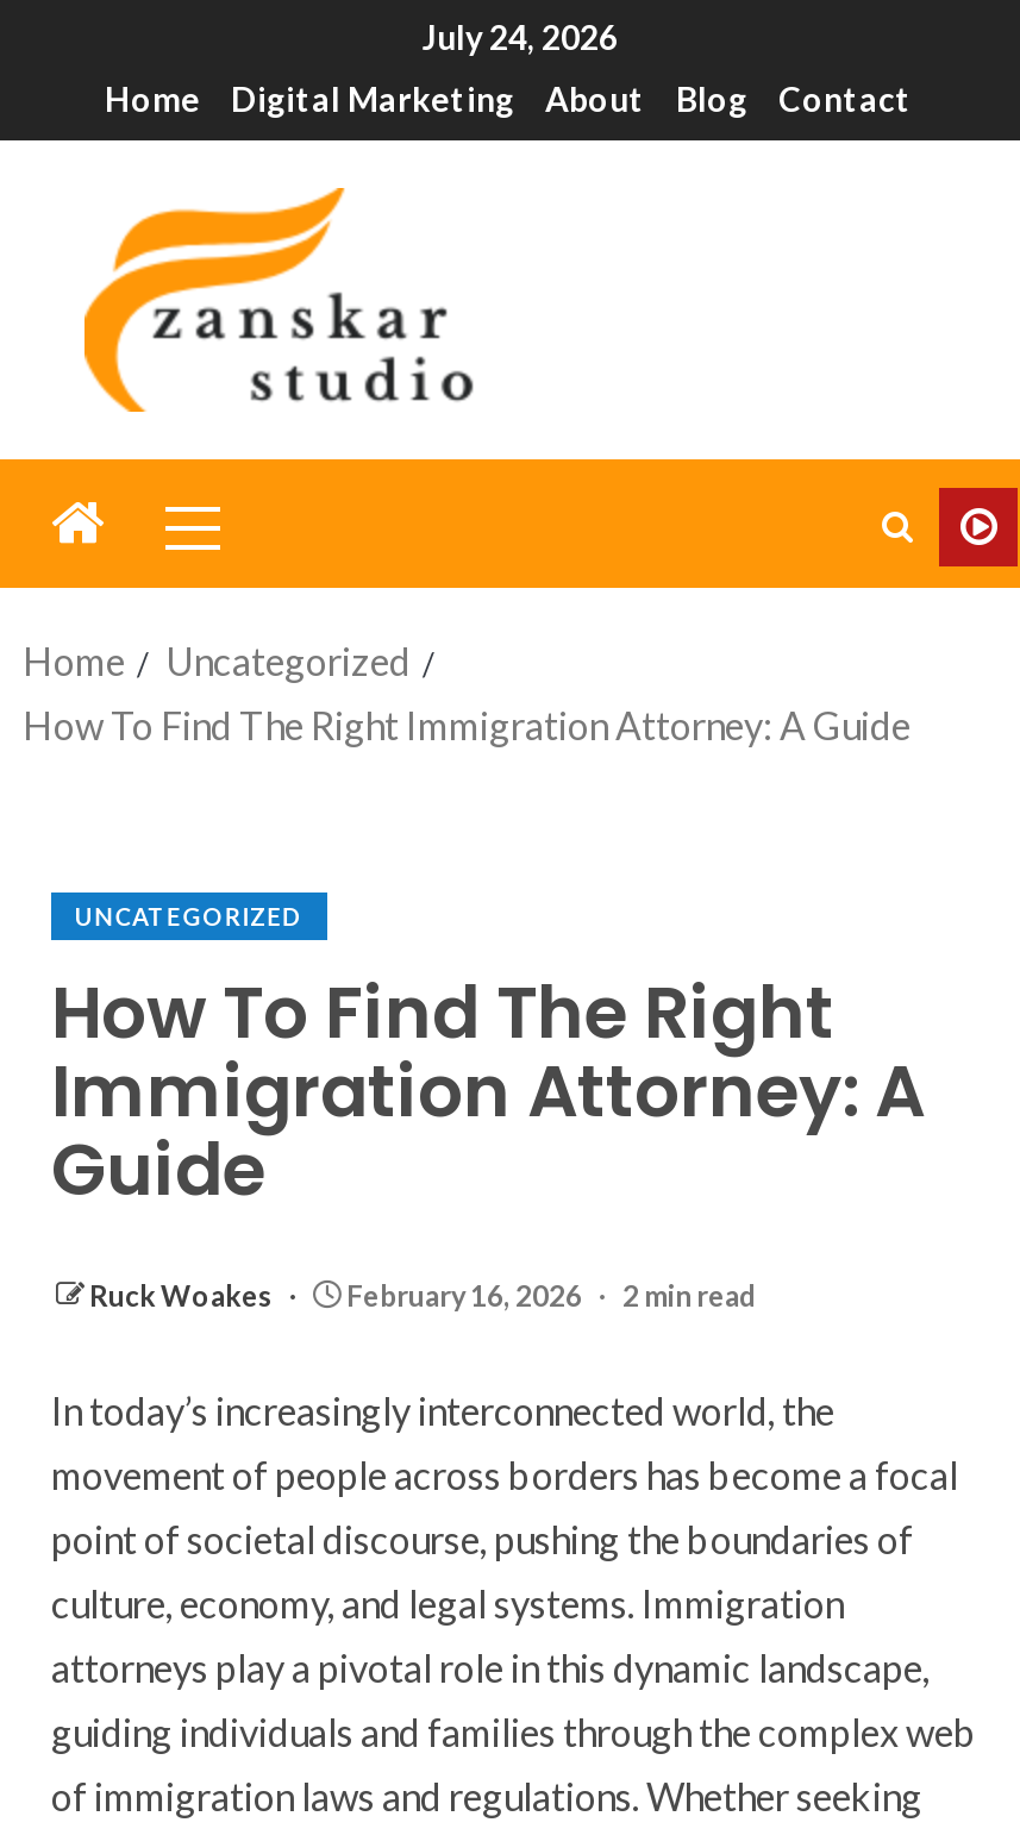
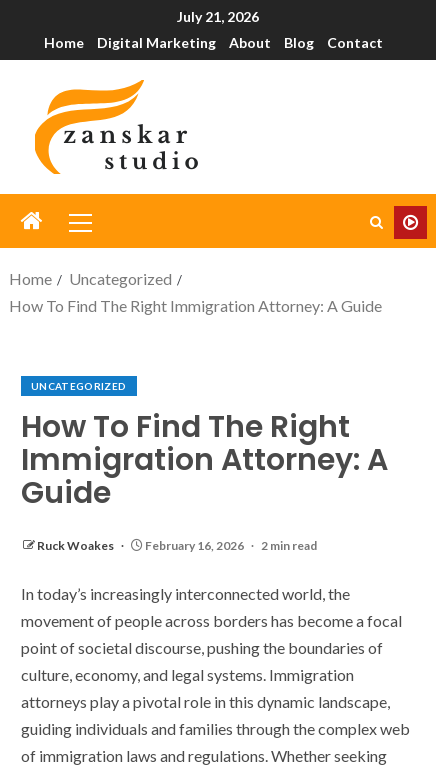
[423,18,618,58] July 24, 2026 -> [177,8,259,25] July 21, 2026

